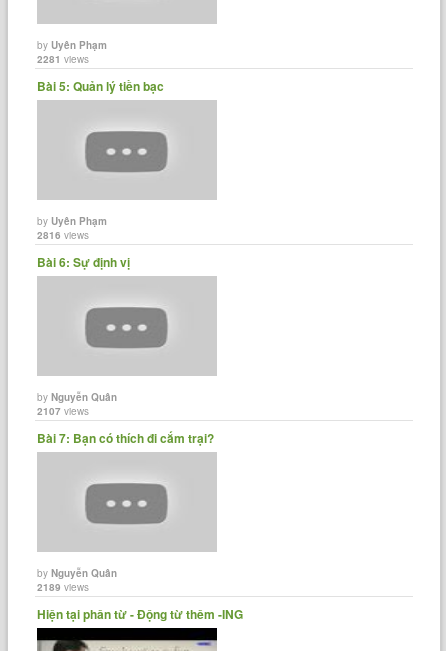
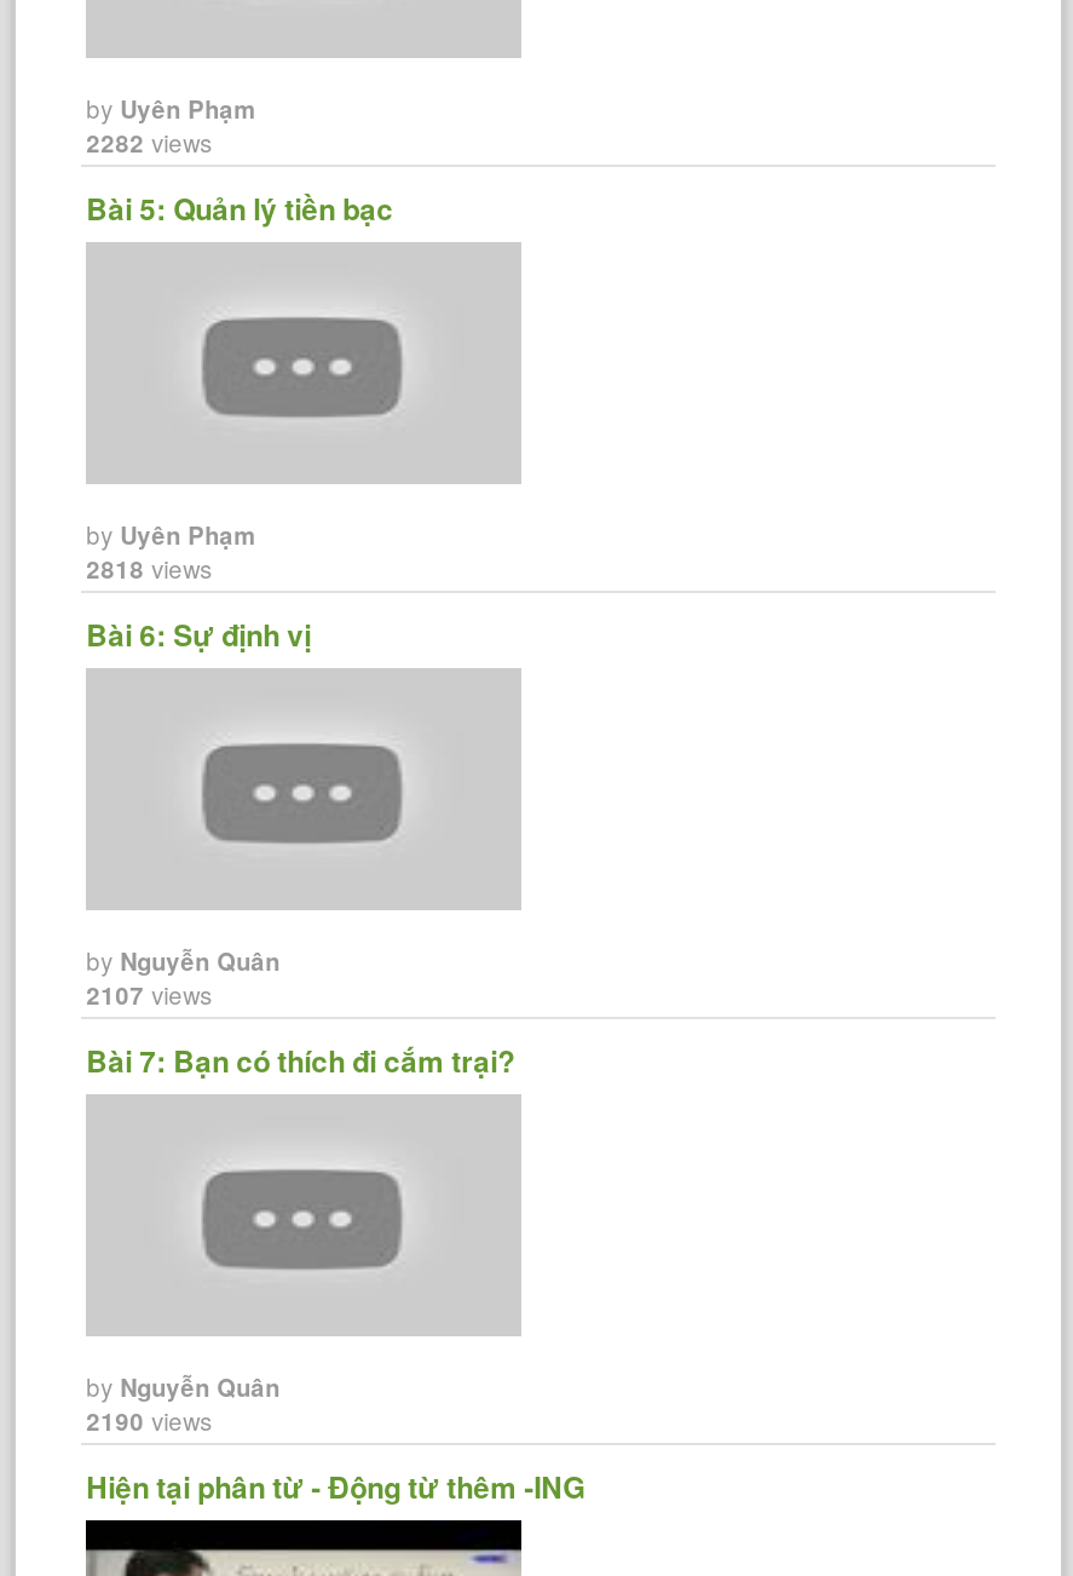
[37,51,89,65] 2281 views -> [86,125,212,159] 2282 views
[37,227,89,241] 2816 views -> [86,551,212,585] 2818 views
[37,579,89,593] 2189views -> [86,1403,212,1437] 2190views

